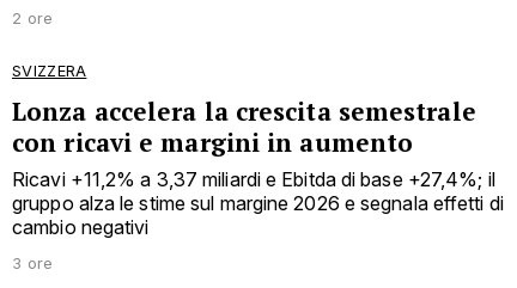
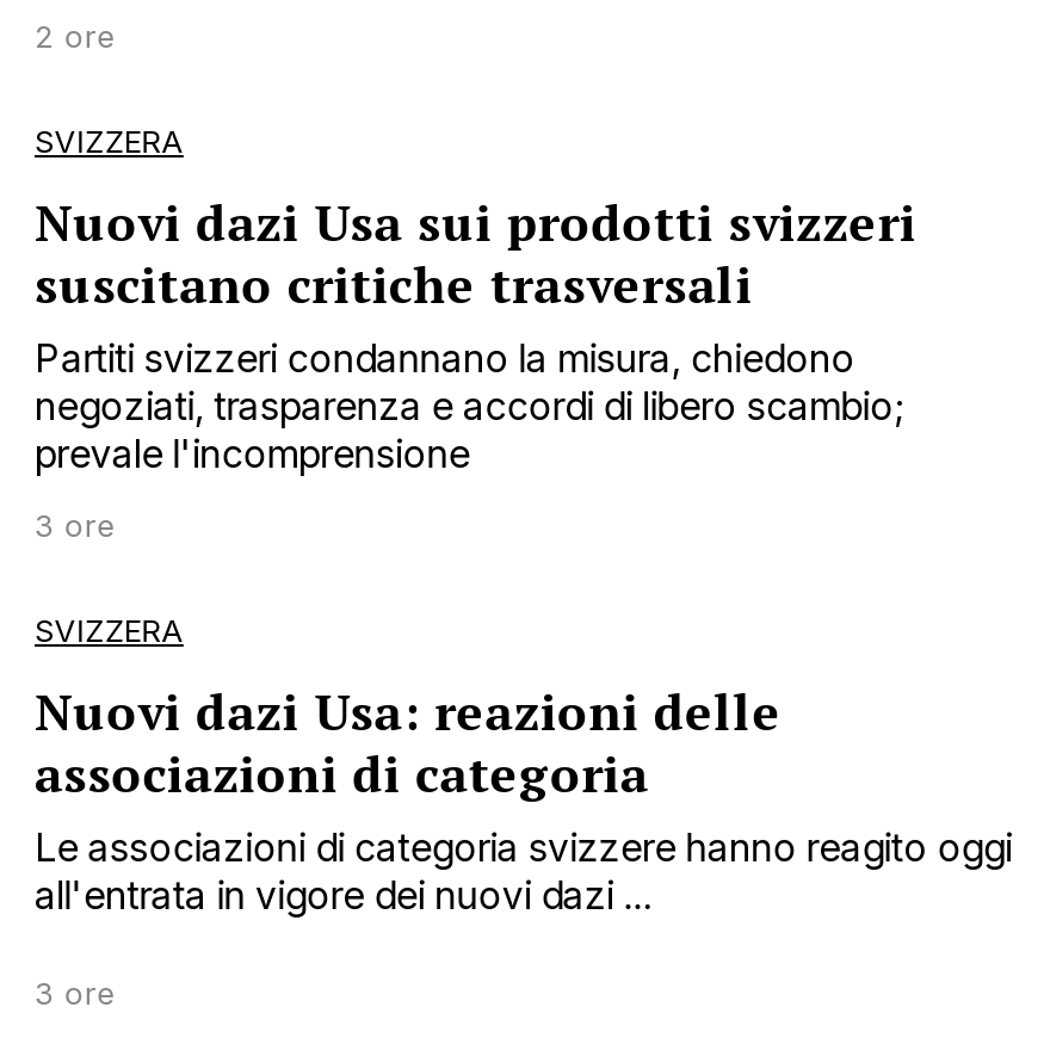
[12,95,504,239] Lonza accelera la crescita semestrale | con ricavi e margini in aumento | Ricavi +11,2% a 3,37 miliardi e Ebitda di base +27,4%; il | gruppo alza le stime sul margine 2026 e segnala effetti di | cambio negativi -> [35,189,1012,920] Nuovi dazi Usa sui prodotti svizzeri | suscitano critiche trasversali | Partiti svizzeri condannano la misura, chiedono | negoziati, trasparenza e accordi di libero scambio; | prevale l'incomprensione | 3 ore | SVIZZERA | Nuovi dazi Usa: reazioni delle | associazioni di categoria | Le associazioni di categoria svizzere hanno reagito oggi | all'entrata in vigore dei nuovi dazi ...

